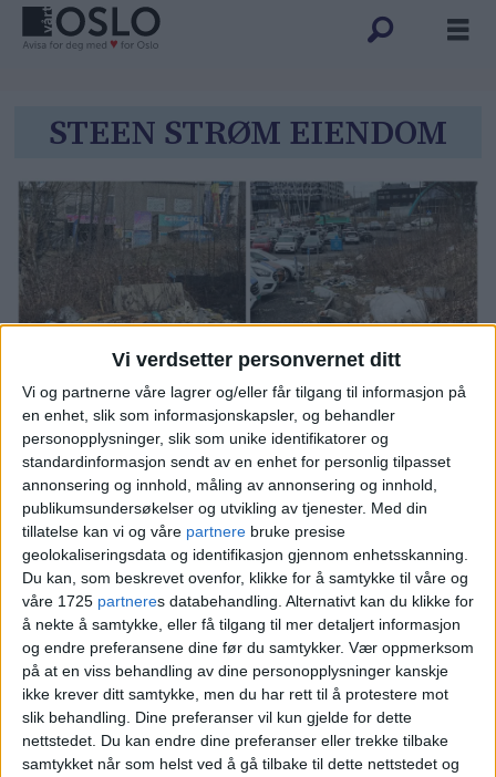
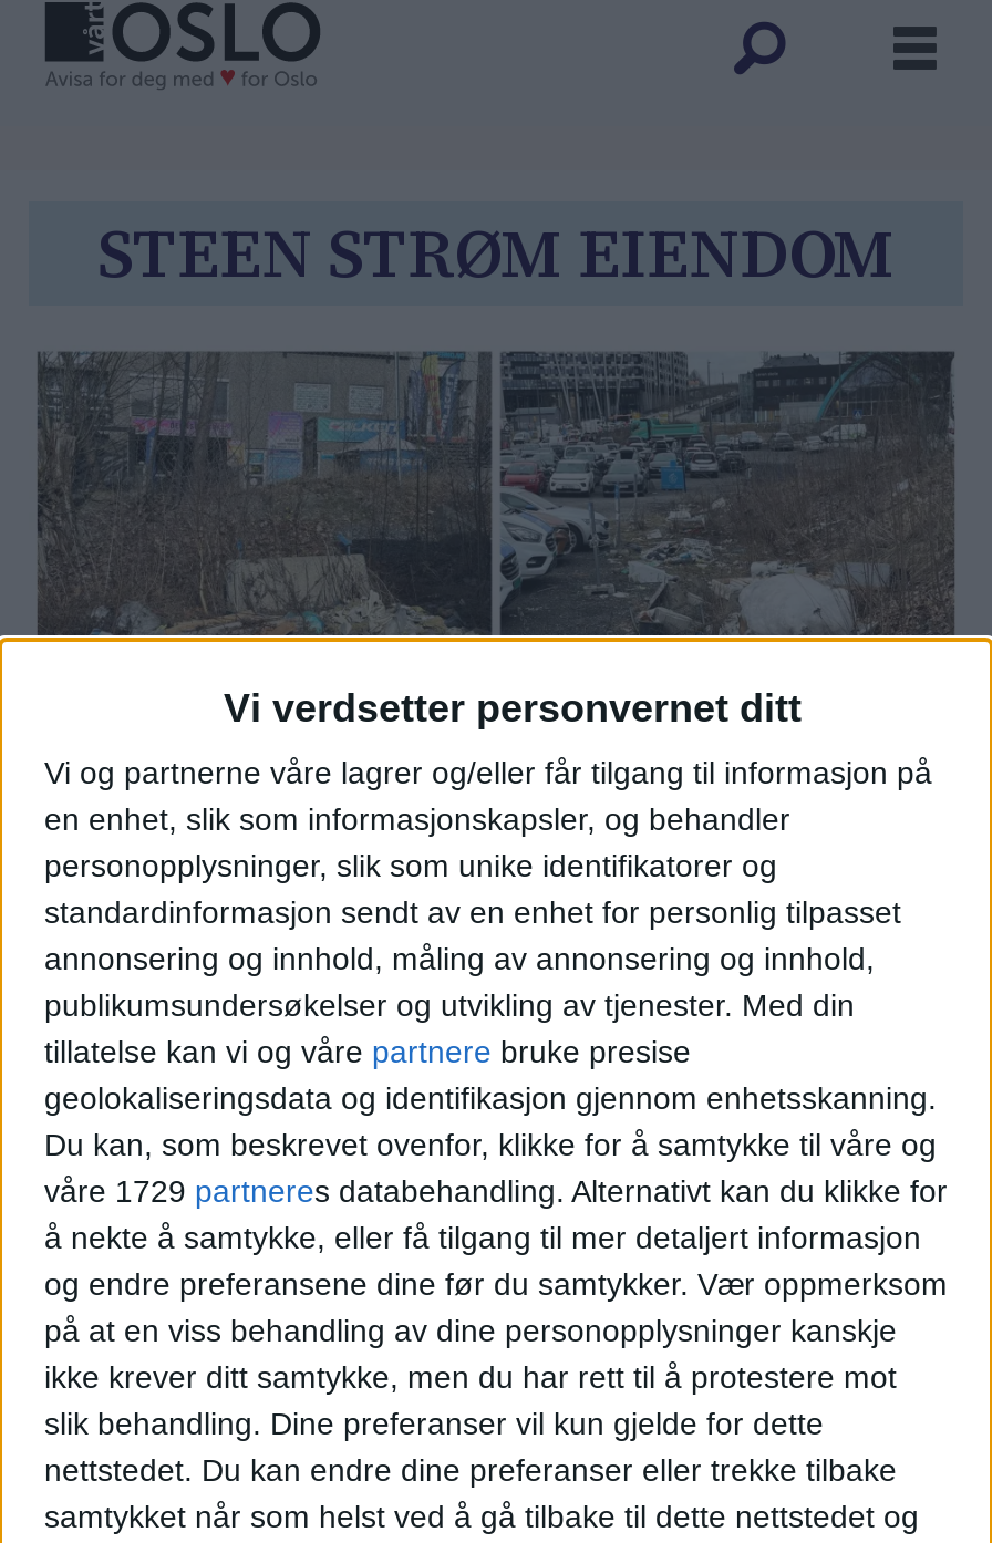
[22,593,474,610] våre 1725 partneres databehandling. Alternativt kan du klikke for -> [44,1174,948,1210] våre 1729 partneres databehandling. Alternativt kan du klikke for

